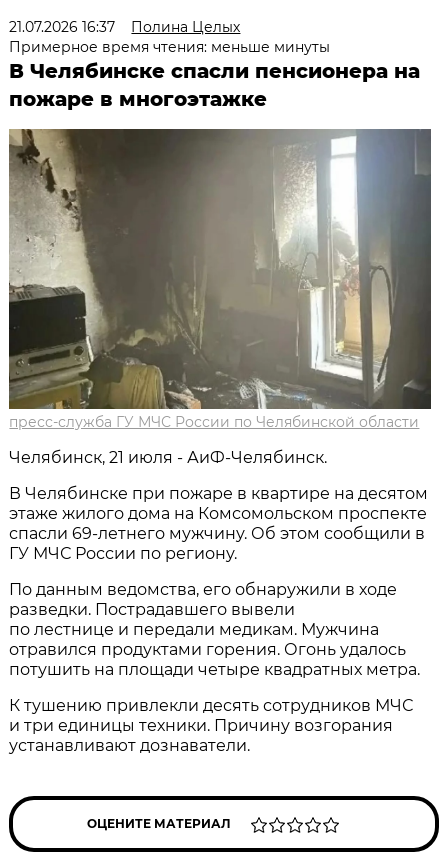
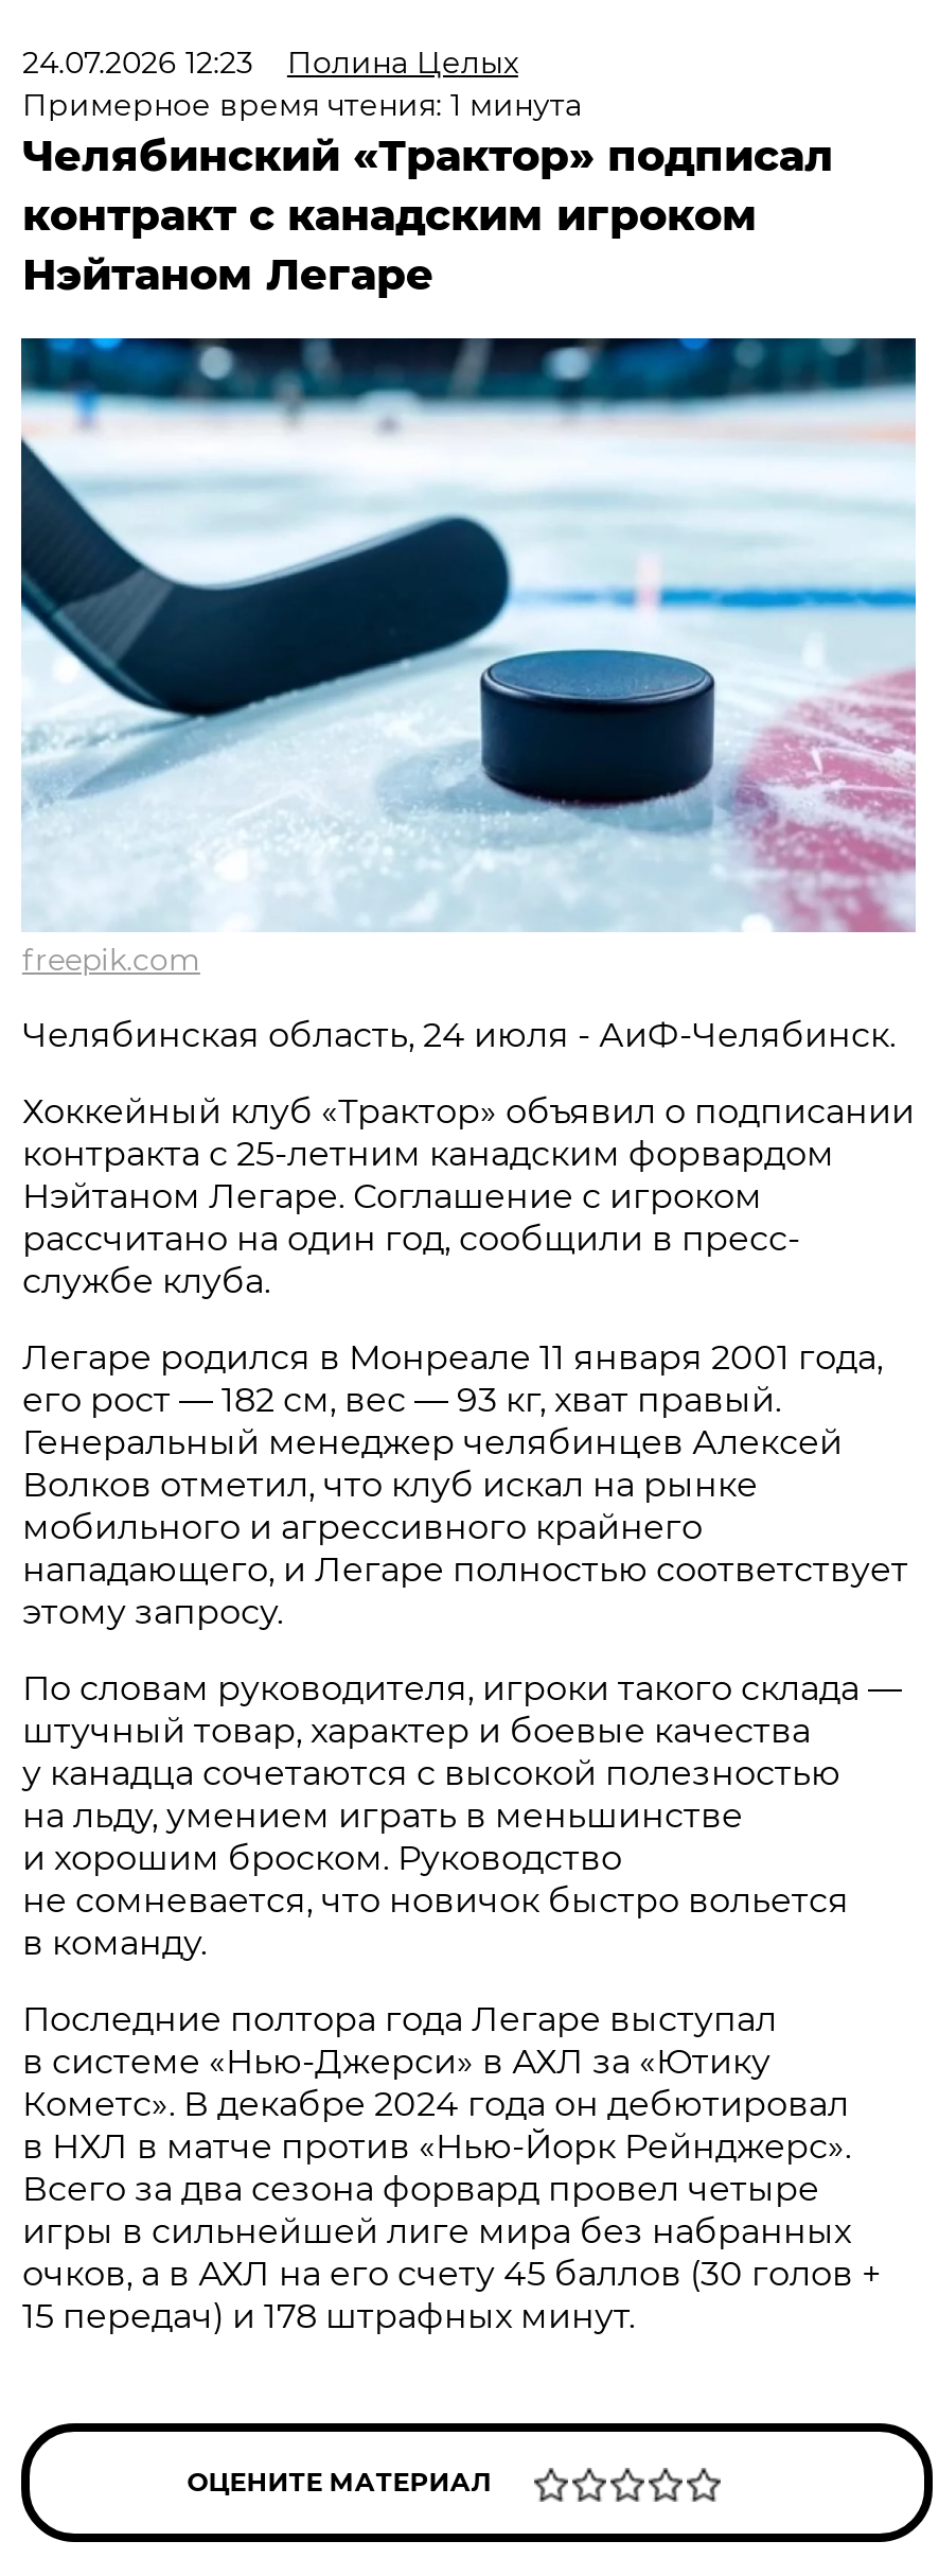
[9,18,240,36] 21.07.2026 16:37 Полина Целых -> [22,43,518,82] 24.07.2026 12:23 Полина Целых
[9,38,420,111] Примерное время чтения: меньше минуты | В Челябинске спасли пенсионера на | пожаре в многоэтажке -> [22,86,834,300] Примерное время чтения: 1 минута | Челябинский «Трактор» подписал | контракт с канадским игроком | Нэйтаном Легаре
[10,195,432,377] [image] -> [19,336,918,845] [image]
[9,413,428,755] пресс-служба ГУ МЧС России по Челябинской области | Челябинск, 21 июля - АиФ-Челябинск. | В Челябинске при пожаре в квартире на десятом | этаже жилого дома на Комсомольском проспекте | спасли 69-летнего мужчину. Об этом сообщили в | ГУ МЧС России по региону. | По данным ведомства, его обнаружили в ходе | разведки. Пострадавшего вывели | по лестнице и передали медикам. Мужчина | отравился продуктами горения. Огонь удалось | потушить на площади четыре квадратных метра. | К тушению привлекли десять сотрудников МЧС | и три единицы техники. Причину возгорания | устанавливают дознаватели. -> [22,941,914,2336] freepik.com | Челябинская область, 24 июля - АиФ-Челябинск. | Хоккейный клуб «Трактор» объявил о подписании | контракта с 25-летним канадским форвардом | Нэйтаном Легаре. Соглашение с игроком | рассчитано на один год, сообщили в пресс- | службе клуба. | Легаре родился в Монреале 11 января 2001 года, | его рост — 182 см, вес — 93 кг, хват правый. | Генеральный менеджер челябинцев Алексей | Волков отметил, что клуб искал на рынке | мобильного и агрессивного крайнего | нападающего, и Легаре полностью соответствует | этому запросу. | По словам руководителя, игроки такого склада — | штучный товар, характер и боевые качества | у канадца сочетаются с высокой полезностью | на льду, умением играть в меньшинстве | и хорошим броском. Руководство | не сомневается, что новичок быстро вольется | в команду. | Последние полтора года Легаре выступал | в системе «Нью-Джерси» в АХЛ за «Ютику | Кометс». В декабре 2024 года он дебютировал | в НХЛ в матче против «Нью-Йорк Рейнджерс». | Всего за два сезона форвард провел четыре | игры в сильнейшей лиге мира без набранных | очков, а в АХЛ на его счету 45 баллов (30 голов + | 15 передач) и 178 штрафных минут.

